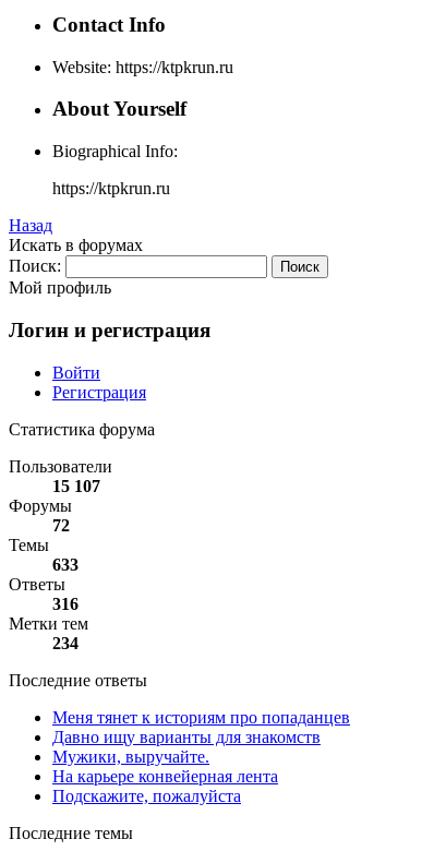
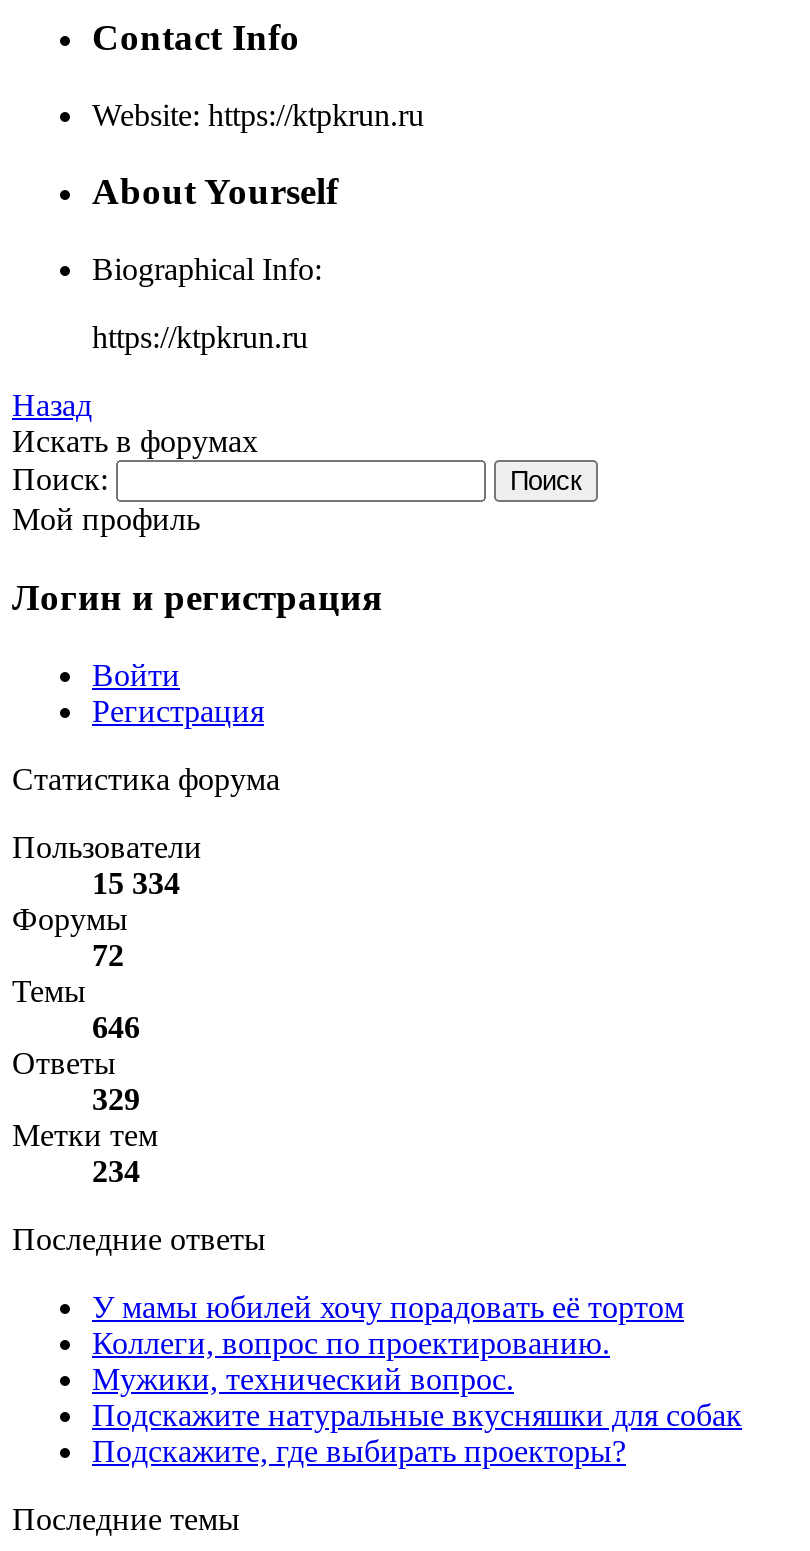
[52,476,100,495] 15 107 -> [92,865,180,899] 15 334
[52,555,79,573] 633 -> [92,1009,140,1043] 646
[52,594,79,613] 316 -> [92,1081,140,1115] 329
[52,708,350,805] Меня тянет к историям про попаданцев | Давно ищу варианты для знакомств | Мужики, выручайте. | На карьере конвейерная лента | Подскажите, пожалуйста -> [92,1289,742,1467] У мамы юбилей хочу порадовать её тортом | Коллеги, вопрос по проектированию. | Мужики, технический вопрос. | Подскажите натуральные вкусняшки для собак | Подскажите, где выбирать проекторы?

